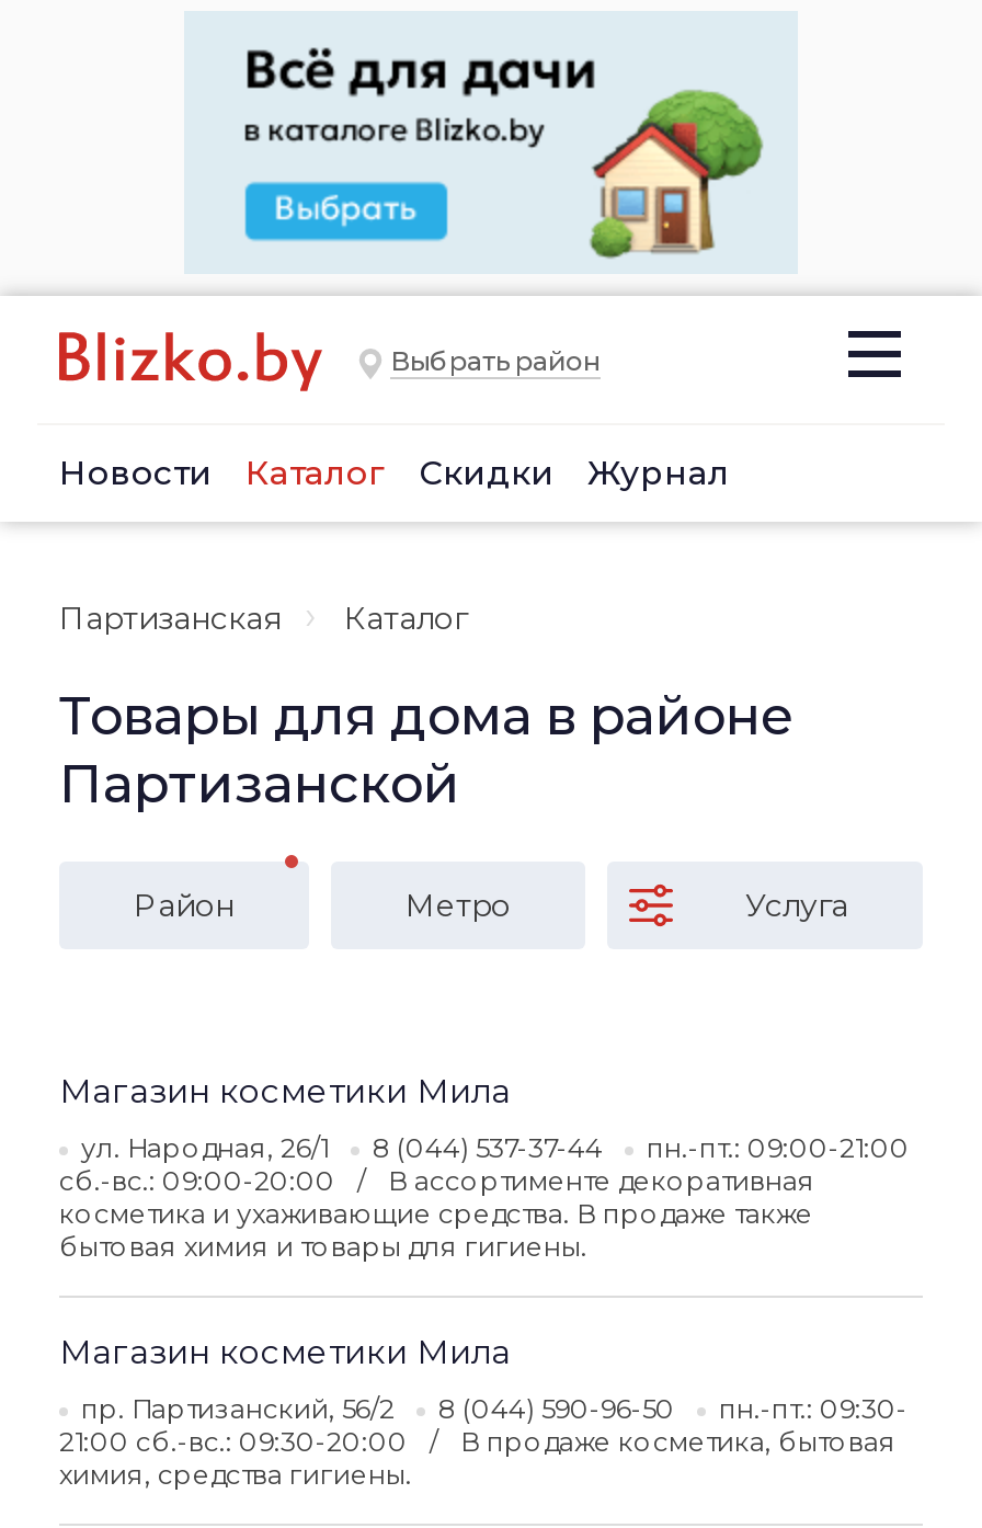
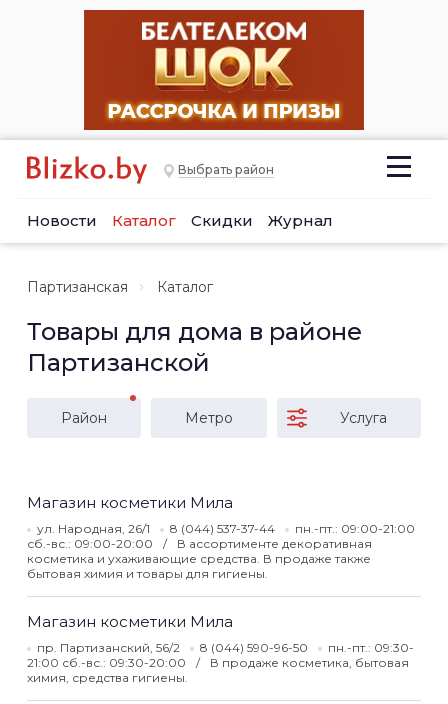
[184,11,798,274] [image] -> [83,9,365,131] [image]

